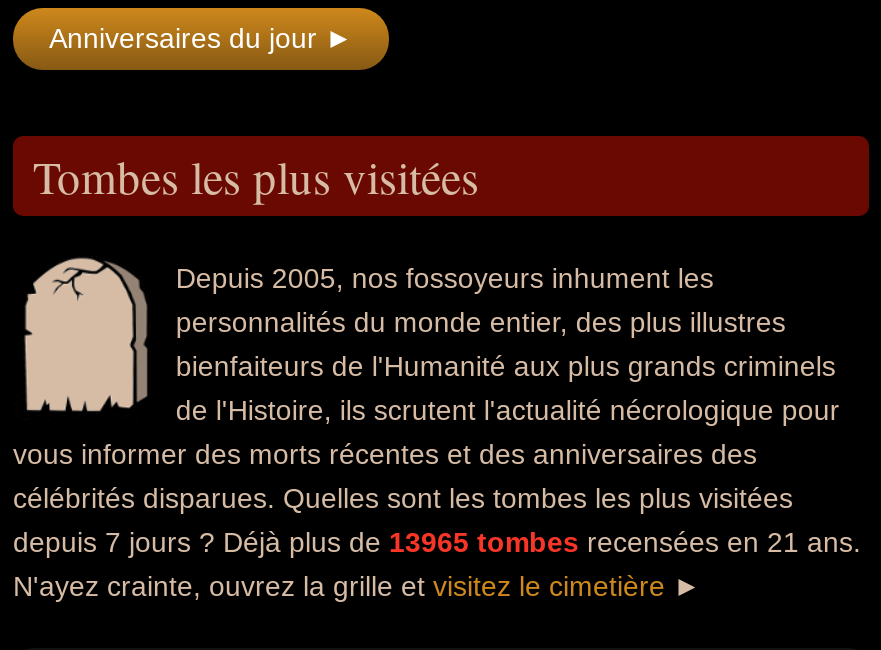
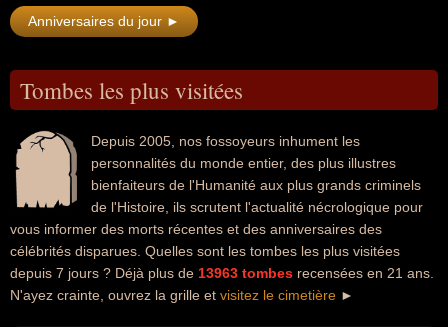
[13,526,861,558] depuis 7 jours ? Déjà plus de 13965 tombes recensées en 21 ans. -> [10,265,434,281] depuis 7 jours ? Déjà plus de 13963 tombes recensées en 21 ans.

